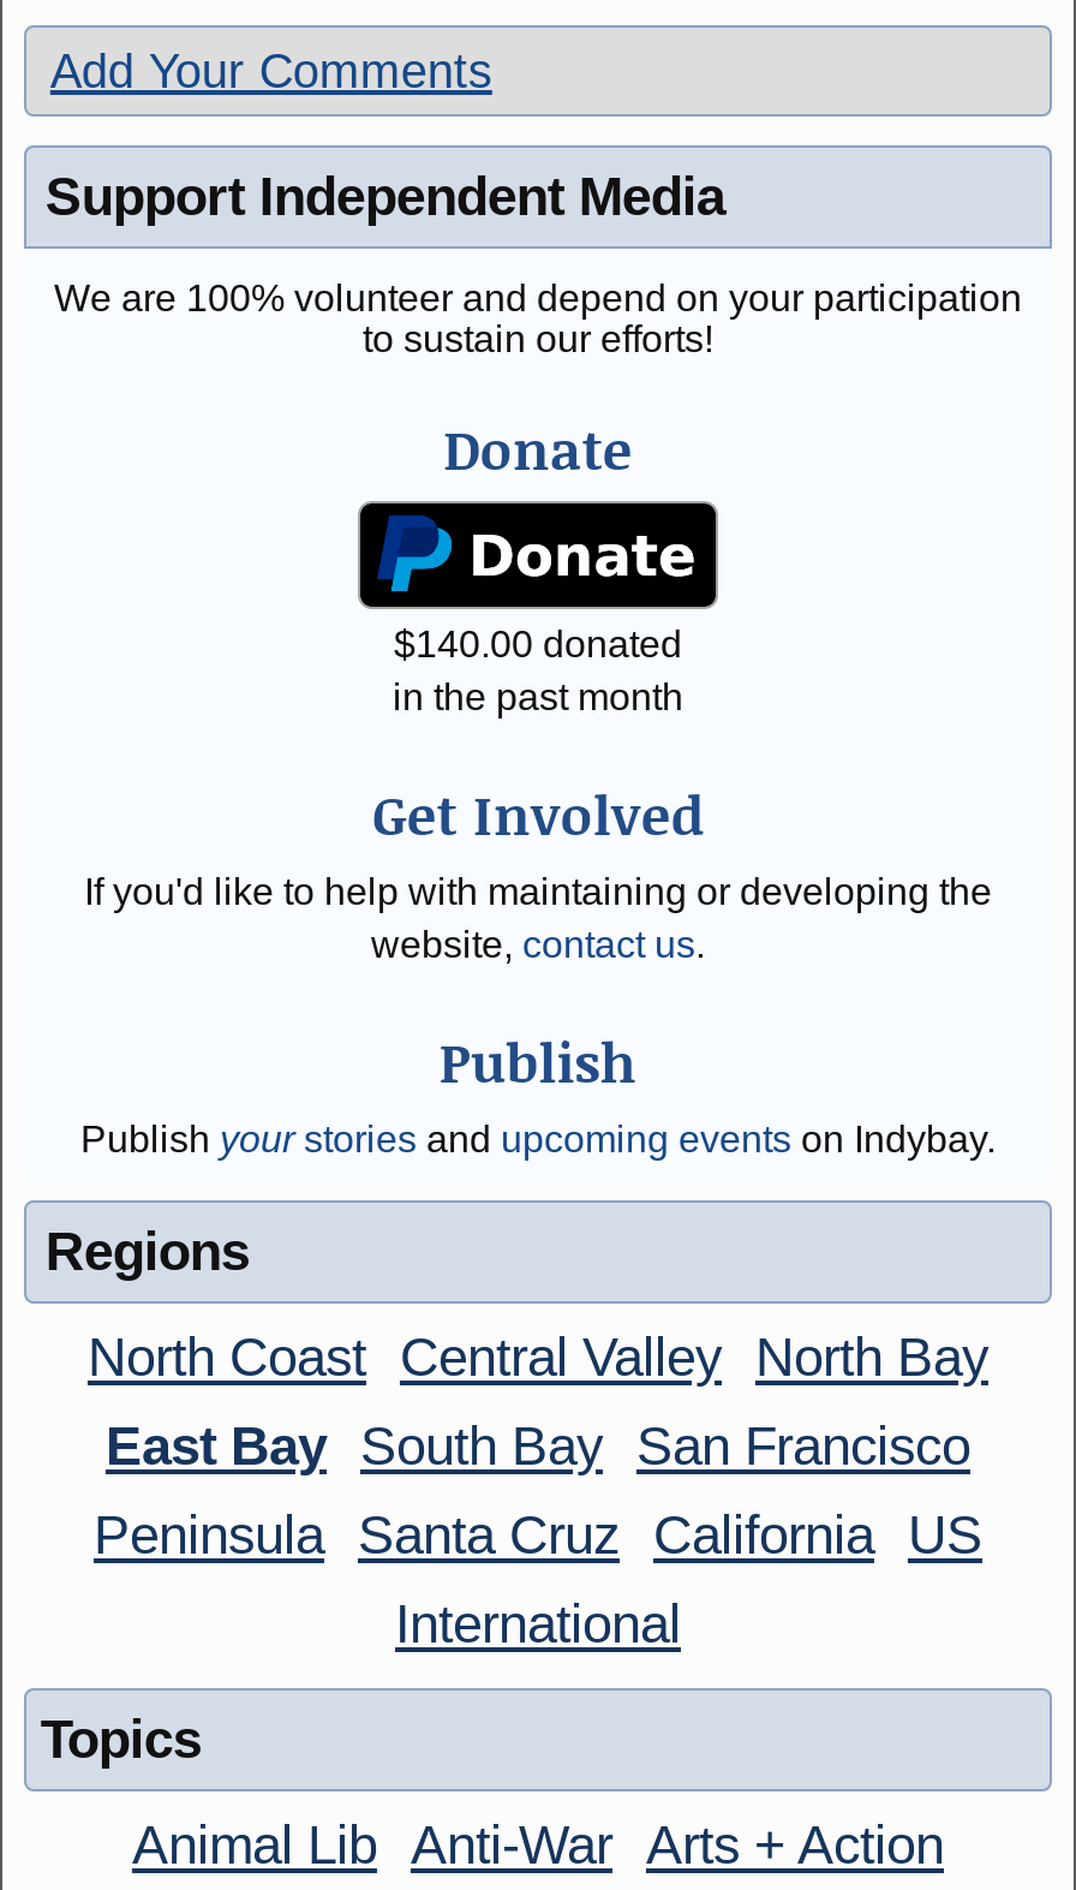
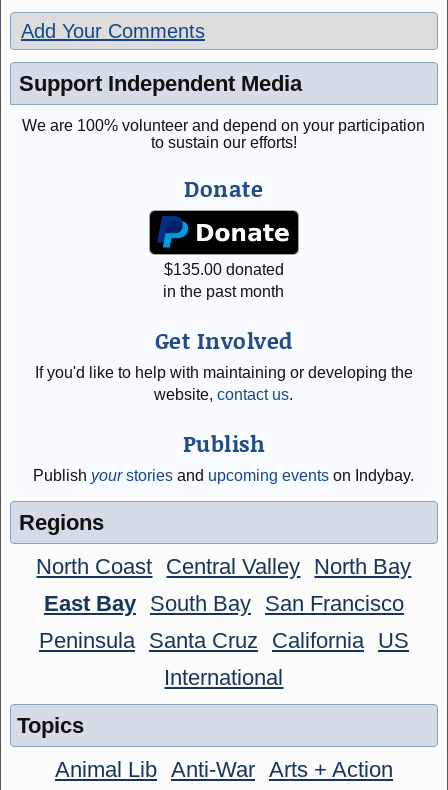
[394,623,682,664] $140.00 donated -> [164,261,284,278] $135.00 donated

